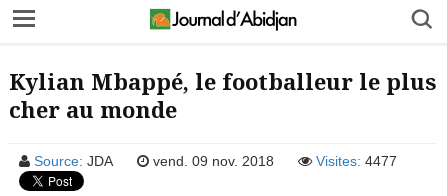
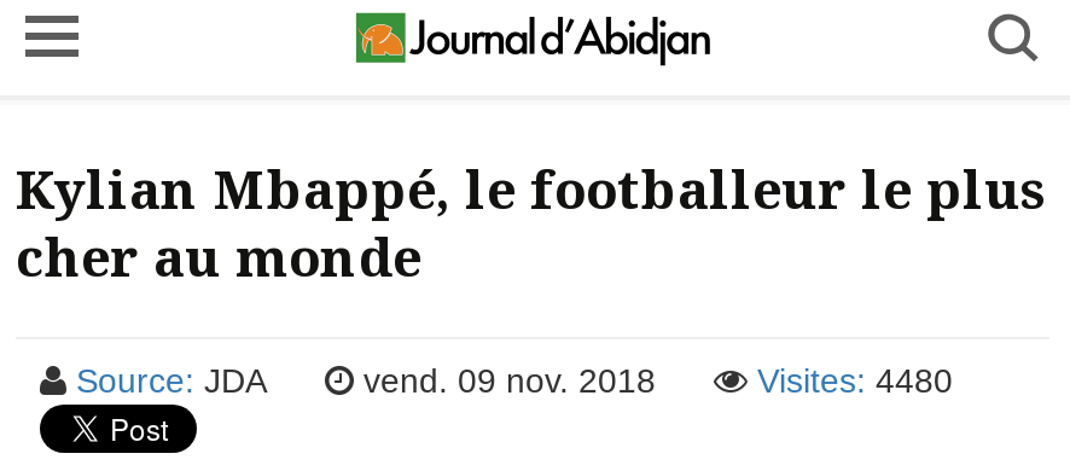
[316,153,397,169] Visites: 4477 -> [757,361,953,400] Visites: 4480

